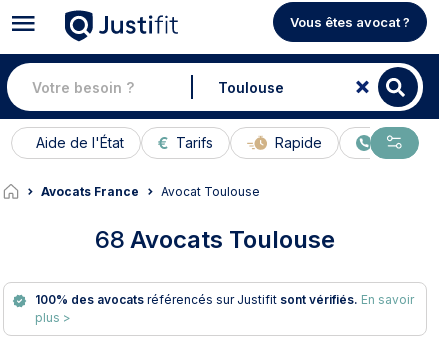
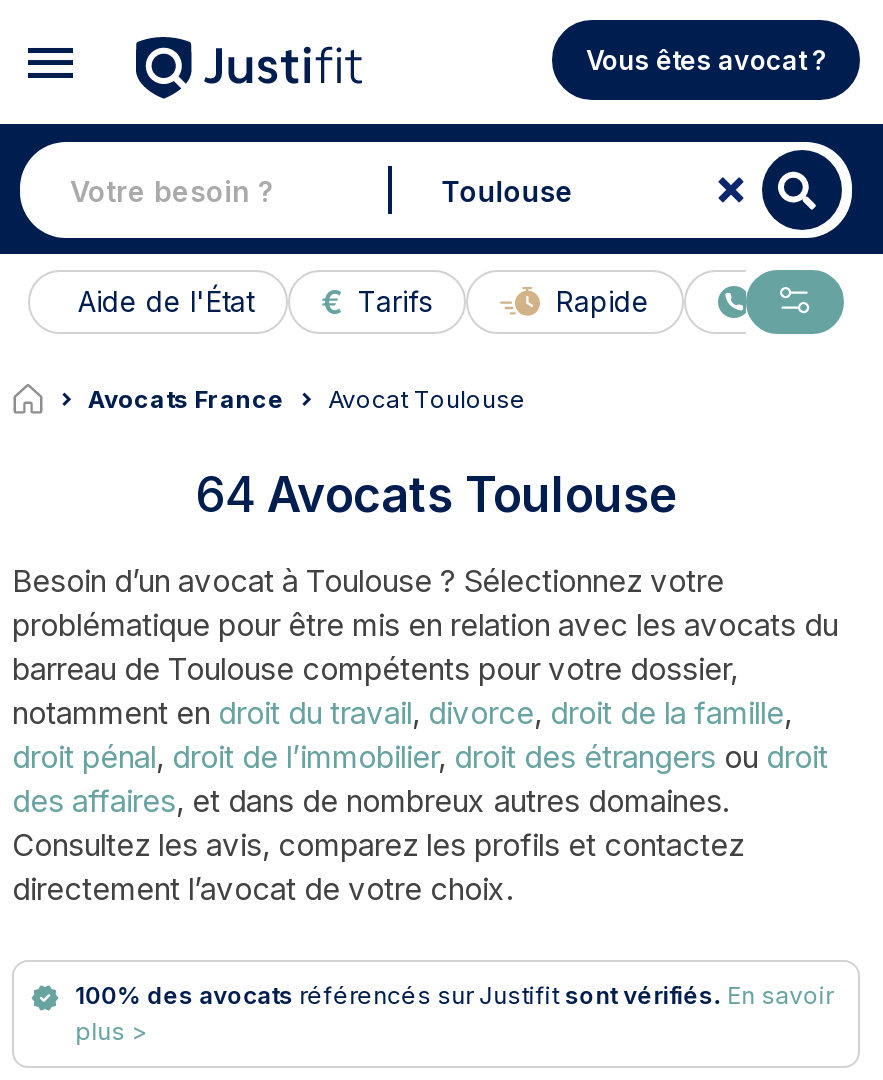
[95,225,335,254] 68 Avocats Toulouse -> [12,467,838,908] 64 Avocats Toulouse | Besoin d’un avocat à Toulouse ? Sélectionnez votre | problématique pour être mis en relation avec les avocats du | barreau de Toulouse compétents pour votre dossier, | notamment en droit du travail, divorce, droit de la famille, | droit pénal, droit de l’immobilier, droit des étrangers ou droit | des affaires, et dans de nombreux autres domaines. | Consultez les avis, comparez les profils et contactez | directement l’avocat de votre choix.

